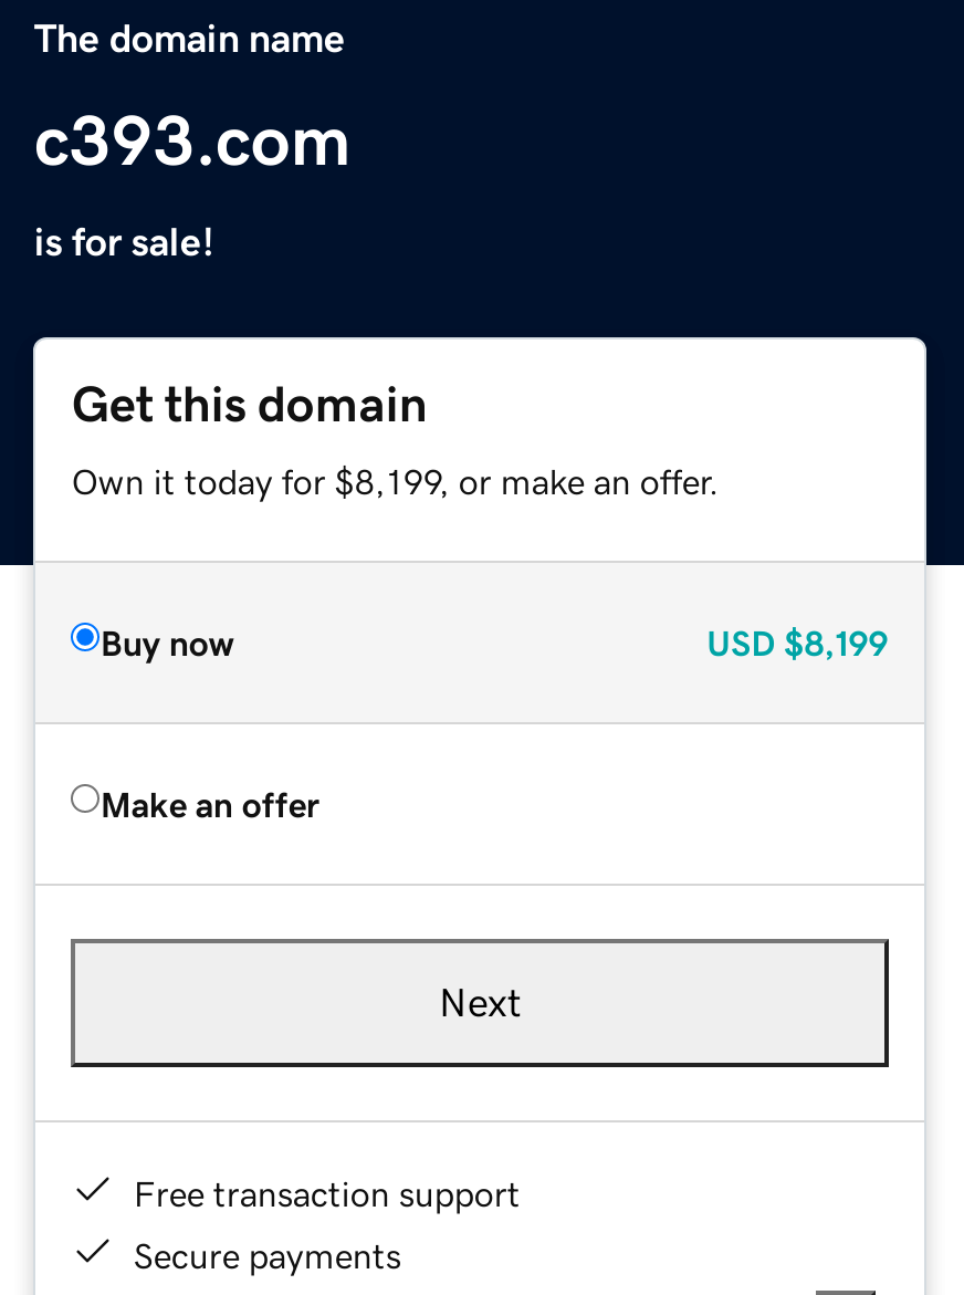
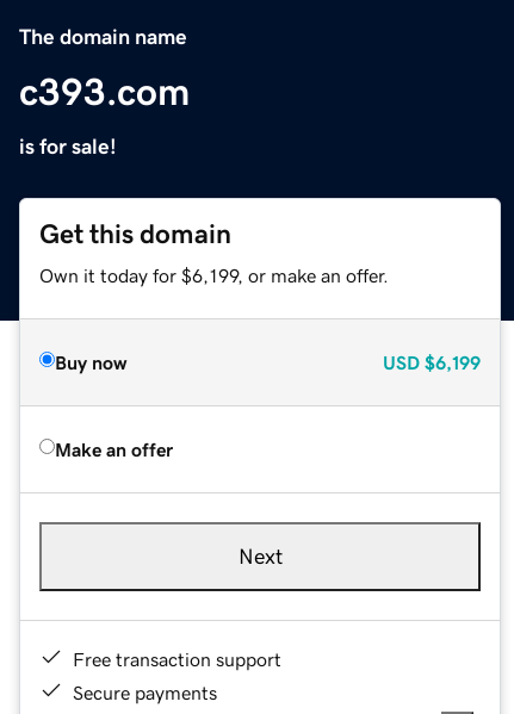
[72,462,719,498] Own it today for $8,199, or make an offer. -> [40,265,389,284] Own it today for $6,199, or make an offer.
[707,624,888,659] USD $8,199 -> [382,352,480,371] USD $6,199

